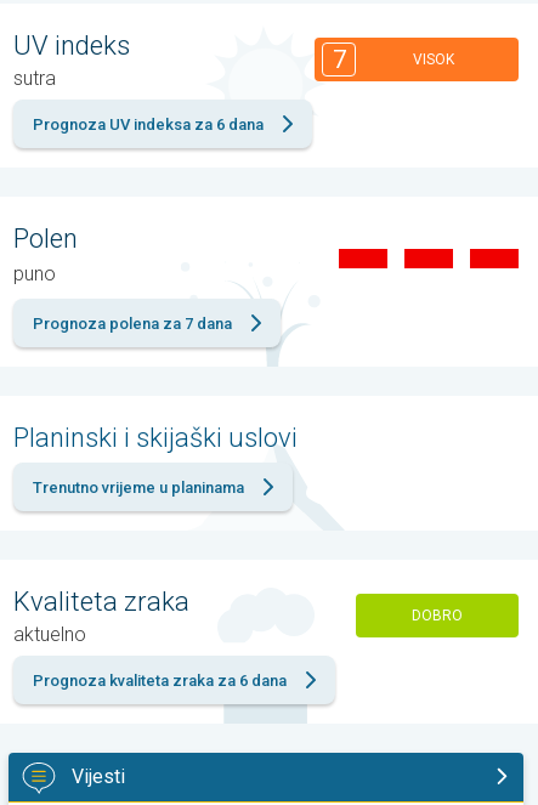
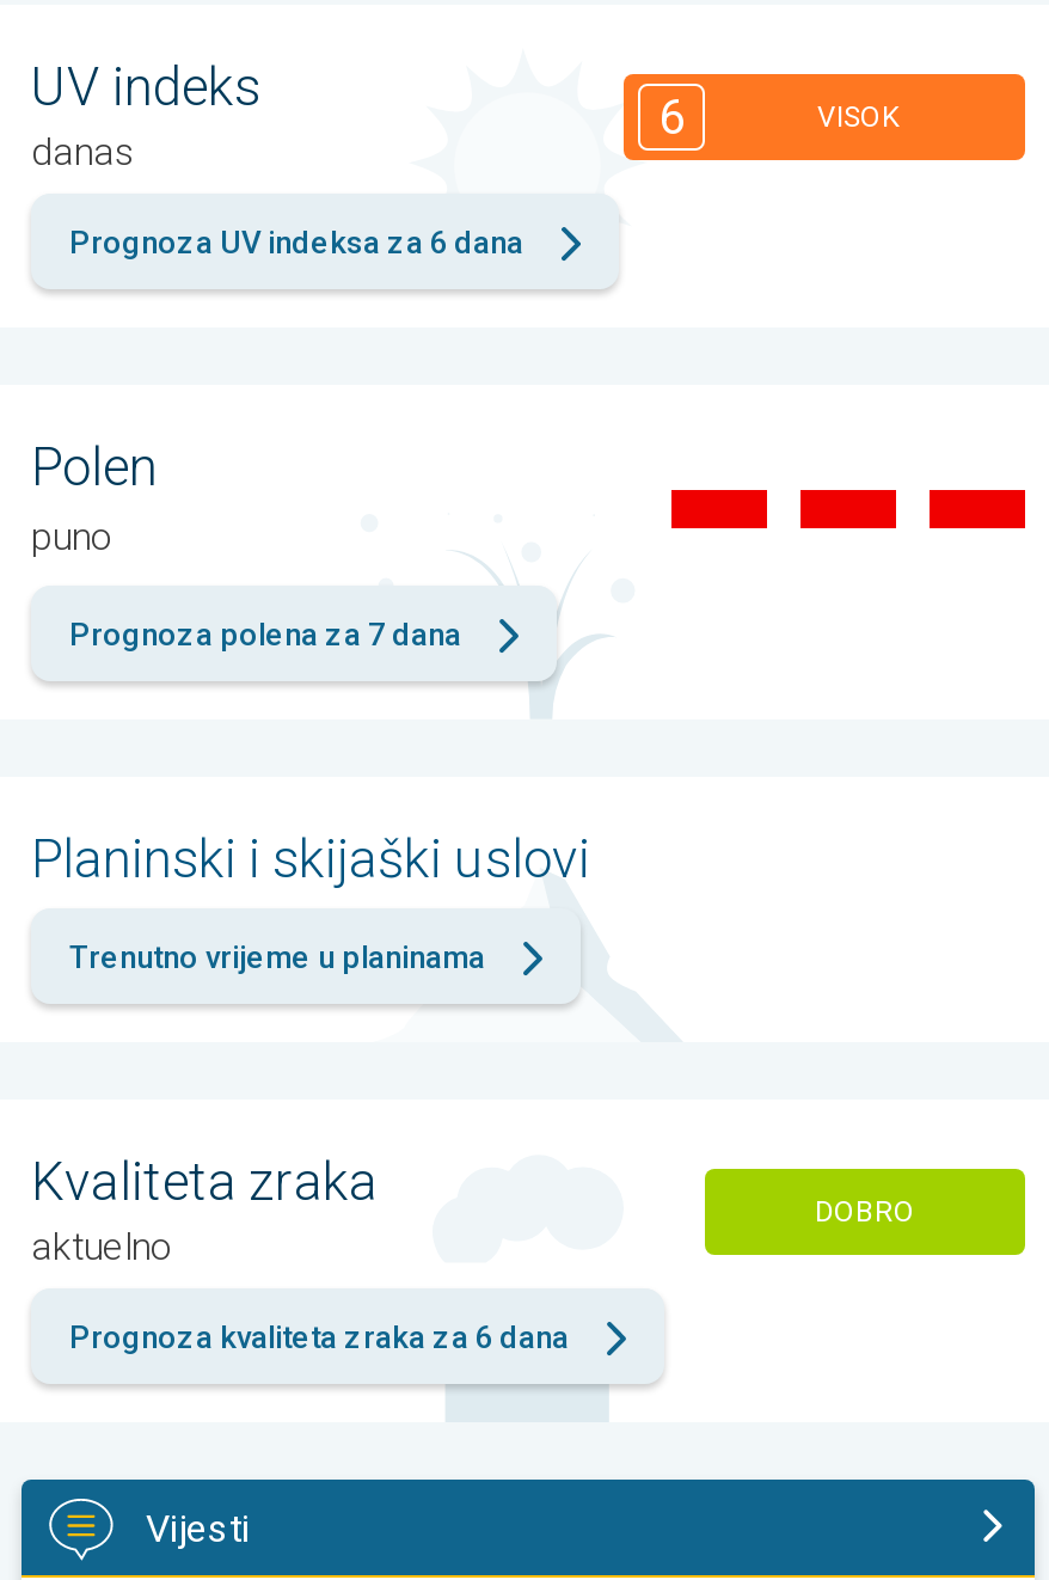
[332,45,346,74] 7 -> [658,88,685,145] 6
[13,66,56,89] sutra -> [31,130,134,175] danas

